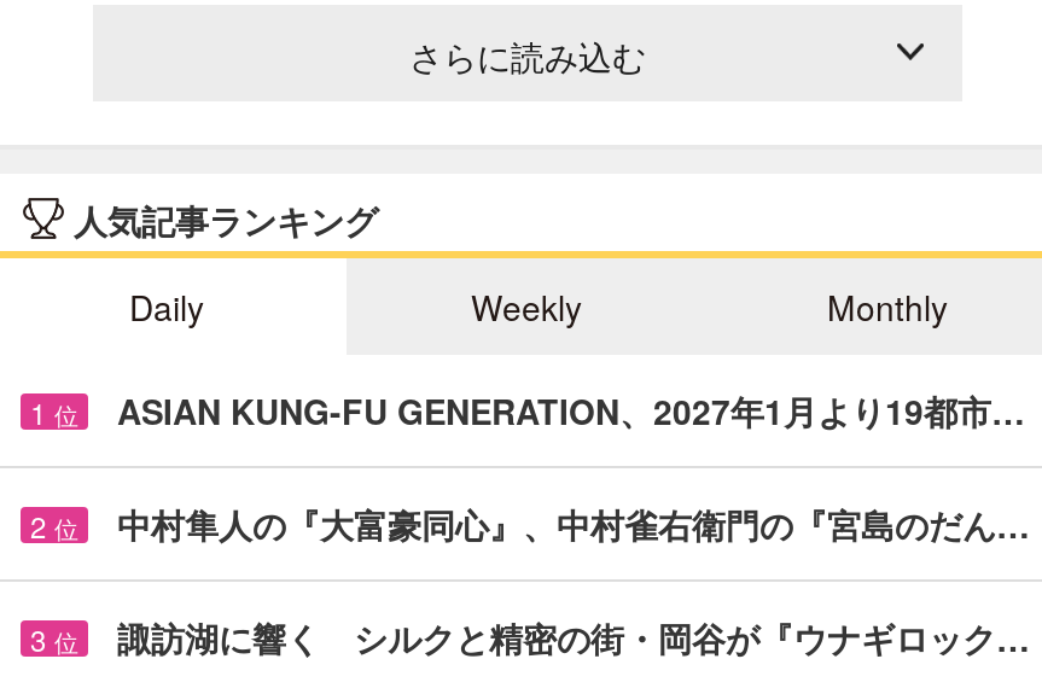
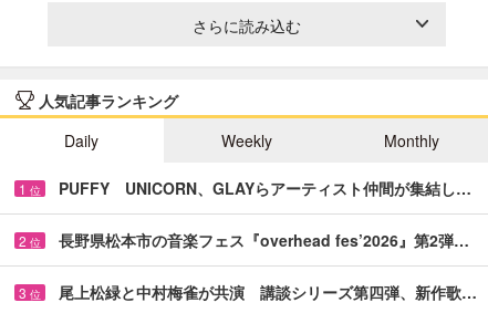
[117,386,1025,434] ASIAN KUNG-FU GENERATION、2027年1月より19都市… -> [59,177,471,199] PUFFY UNICORN、GLAYらアーティスト仲間が集結し…
[117,499,1030,548] 中村隼人の『大富豪同心』、中村雀右衛門の『宮島のだん… -> [59,229,469,251] 長野県松本市の音楽フェス『overhead fes’2026』第2弾…
[117,613,1030,661] 諏訪湖に響く シルクと精密の街・岡谷が『ウナギロック… -> [59,281,477,303] 尾上松緑と中村梅雀が共演 講談シリーズ第四弾、新作歌…

